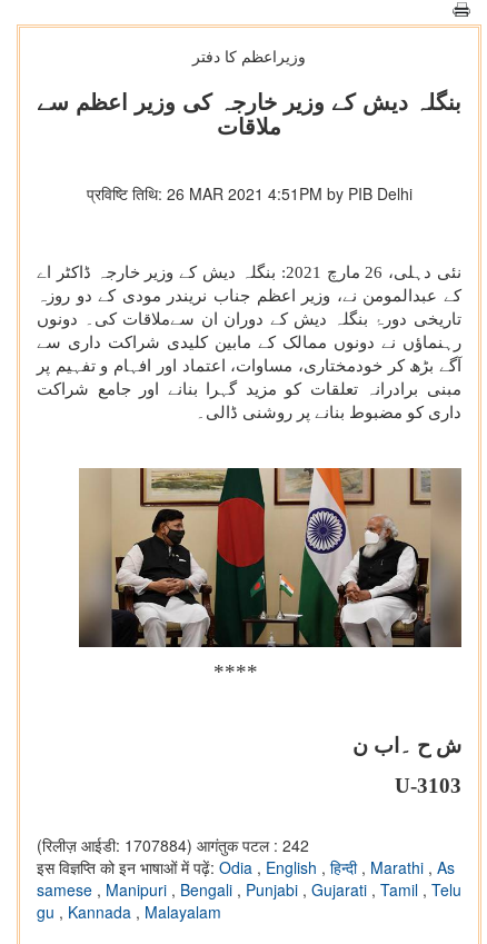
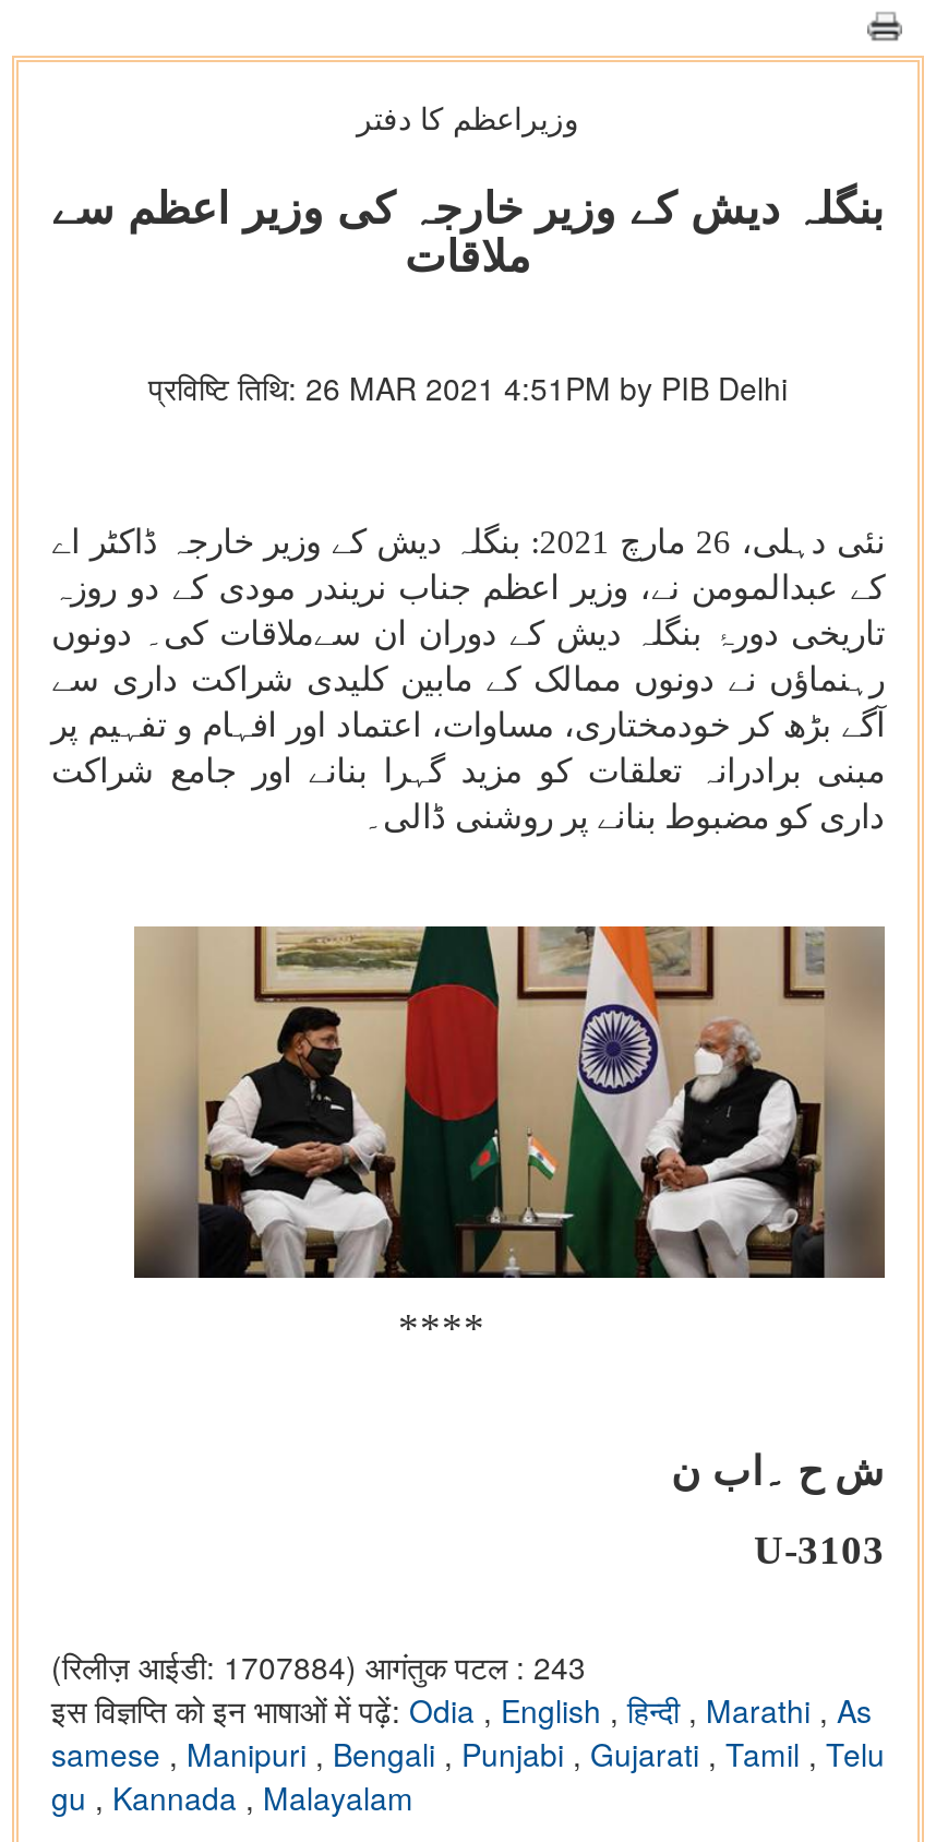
[37,834,309,856] (रिलीज़ आईडी: 1707884) आगंतुक पटल : 242 -> [51,1644,586,1688] (रिलीज़ आईडी: 1707884) आगंतुक पटल : 243

